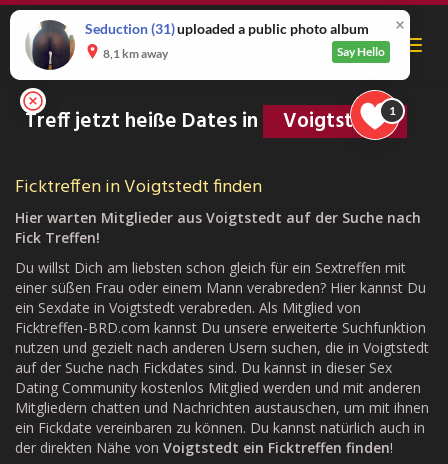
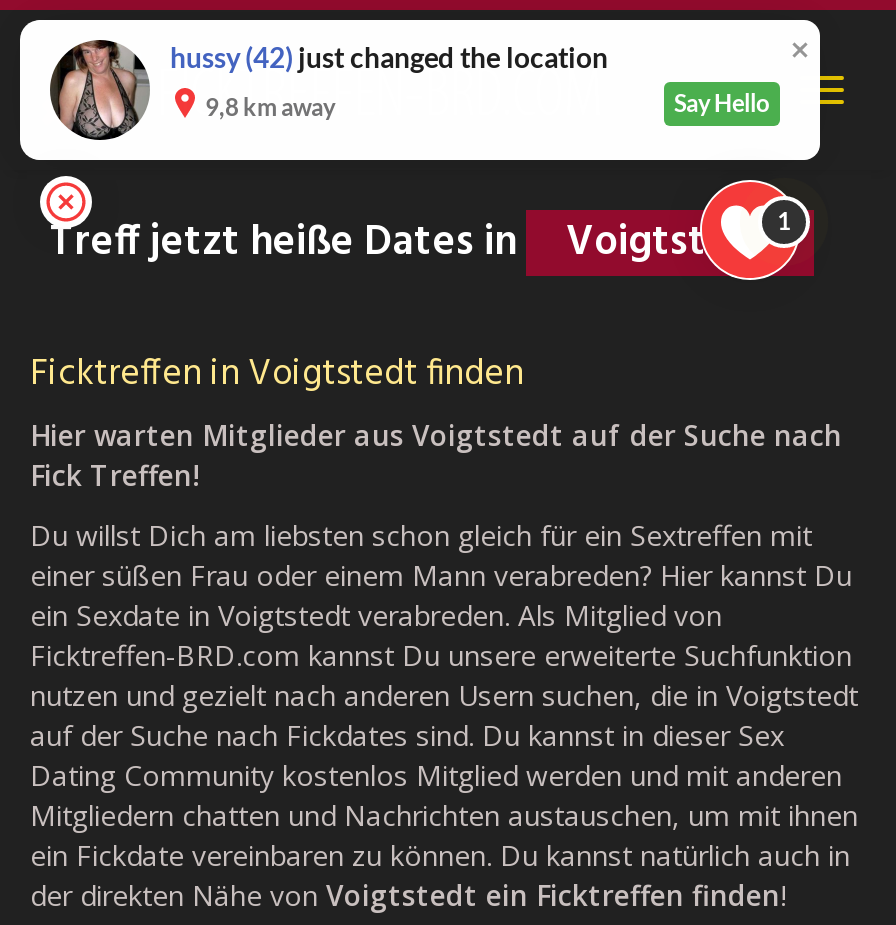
[27,20,369,65] [image] | Seduction (31) uploaded a public photo album -> [52,40,608,134] [image] | hussy (42) just changed the location
[102,45,167,60] 8,1 km away -> [205,91,335,121] 9,8 km away

